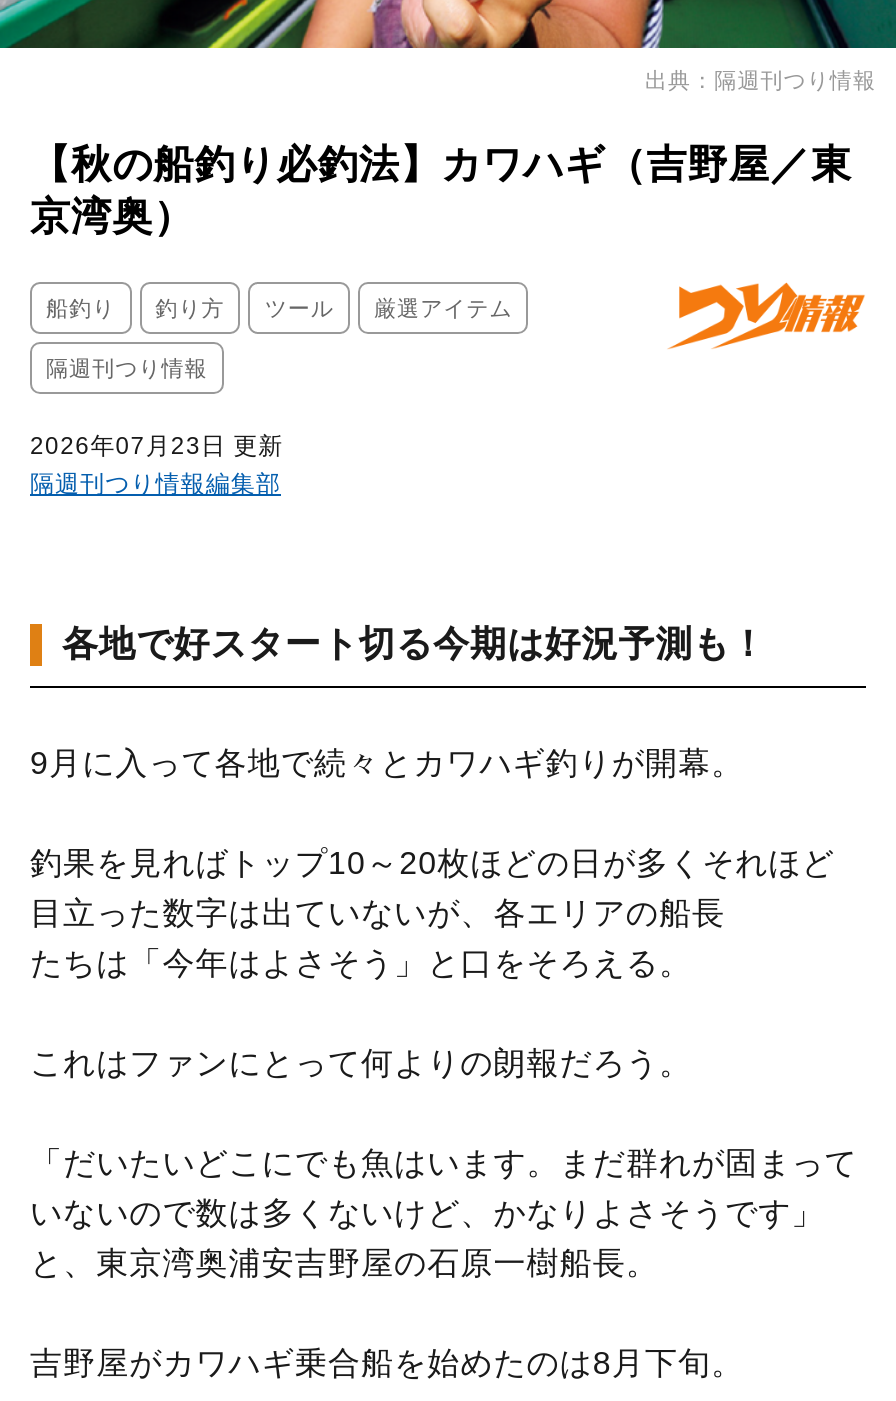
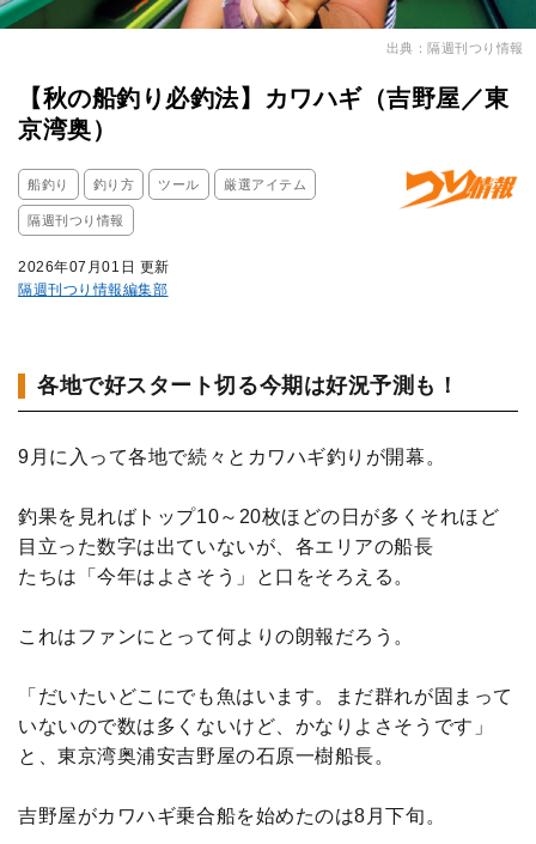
[30,433,283,461] 2026年07月23日 更新 -> [18,259,170,276] 2026年07月01日 更新

